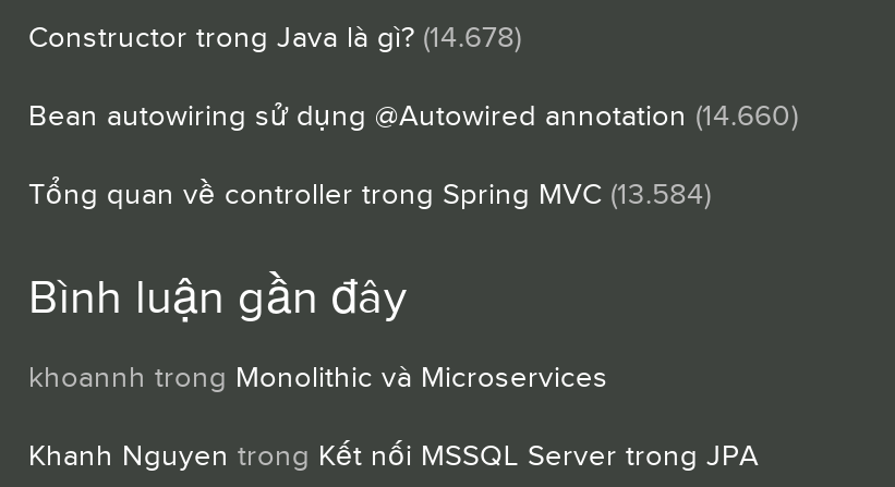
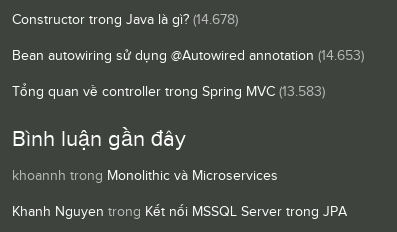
[28,99,798,134] Bean autowiring sử dụng @Autowired annotation (14.660) -> [12,48,364,64] Bean autowiring sử dụng @Autowired annotation (14.653)
[28,177,711,212] Tổng quan về controller trong Spring MVC (13.584) -> [12,84,325,100] Tổng quan về controller trong Spring MVC (13.583)

